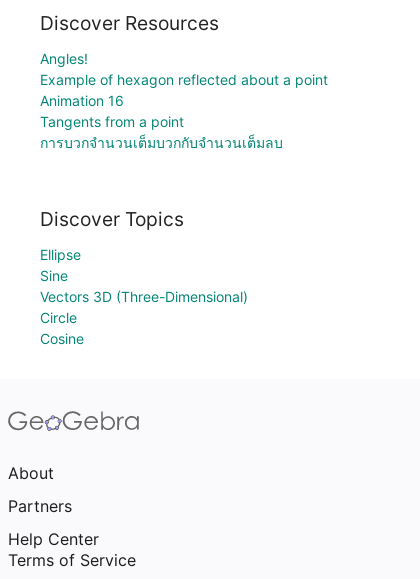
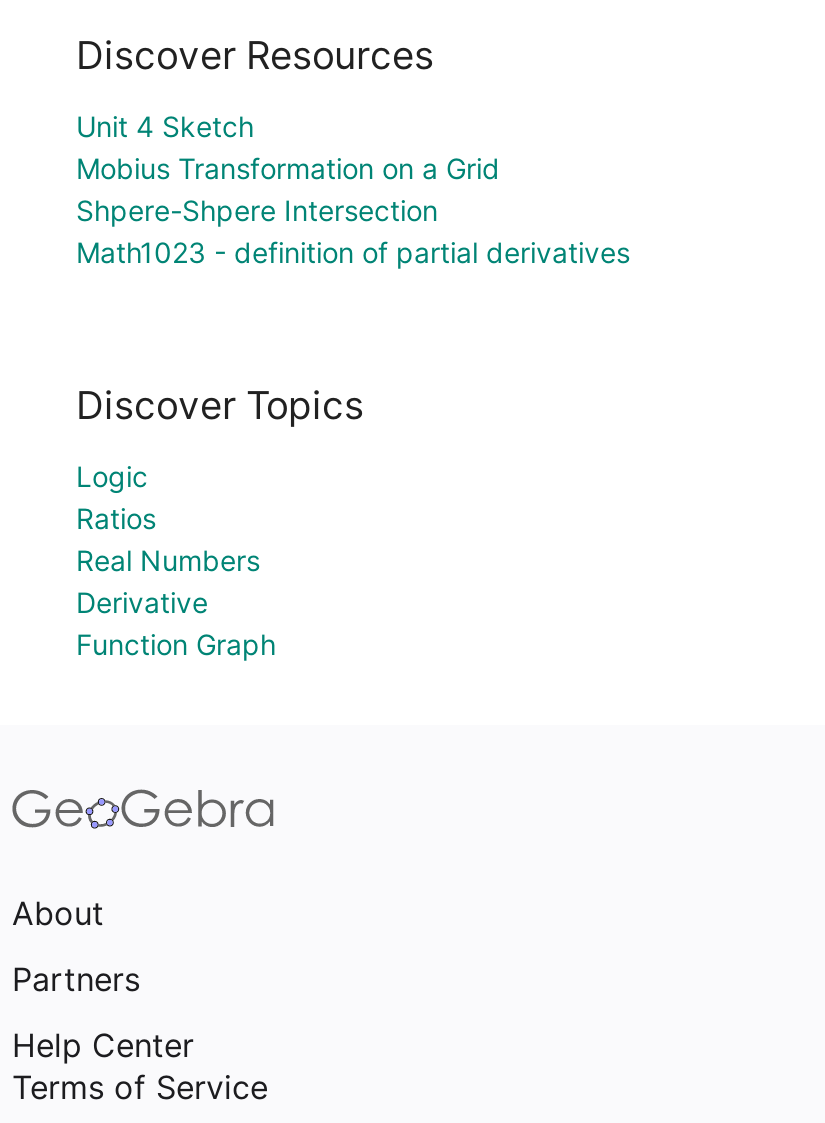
[40,50,328,151] Angles! | Example of hexagon reflected about a point | Animation 16 | Tangents from a point | การบวกจำนวนเต็มบวกกับจำนวนเต็มลบ -> [76,110,630,270] Unit 4 Sketch | Mobius Transformation on a Grid | Shpere-Shpere Intersection | Math1023 - definition of partial derivatives
[40,246,248,347] Ellipse | Sine | Vectors 3D (Three-Dimensional) | Circle | Cosine -> [76,459,276,661] Logic | Ratios | Real Numbers | Derivative | Function Graph

